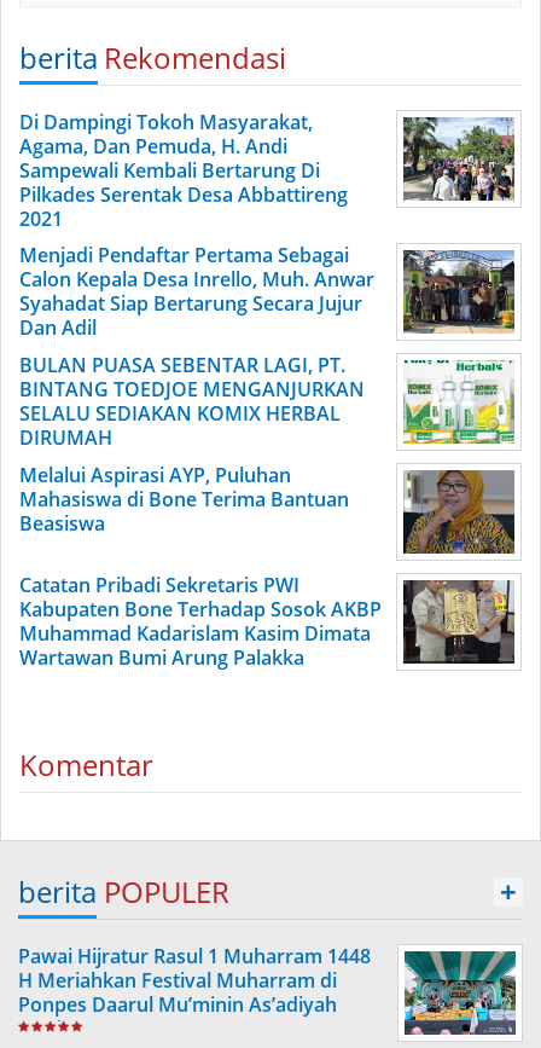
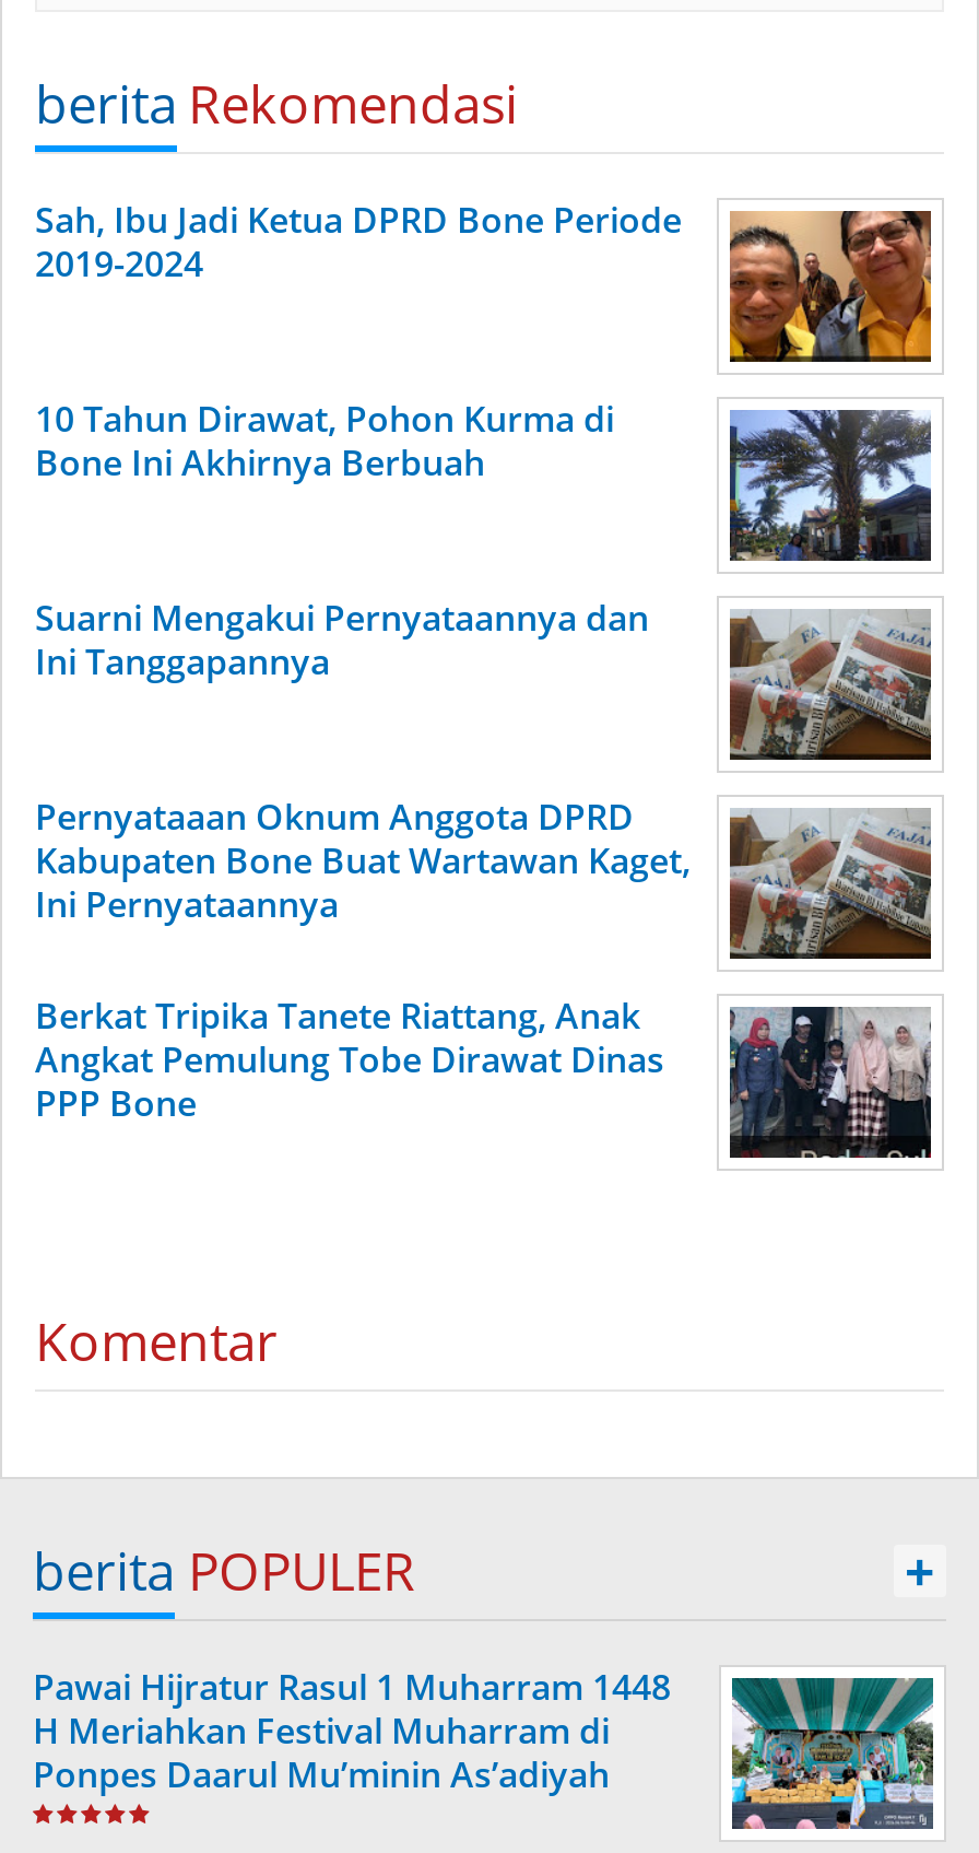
[19,109,516,671] [image] | Di Dampingi Tokoh Masyarakat, | Agama, Dan Pemuda, H. Andi | Sampewali Kembali Bertarung Di | Pilkades Serentak Desa Abbattireng | 2021 | Menjadi Pendaftar Pertama Sebagai | Calon Kepala Desa Inrello, Muh. Anwar | Syahadat Siap Bertarung Secara Jujur | Dan Adil | BULAN PUASA SEBENTAR LAGI, PT. | BINTANG TOEDJOE MENGANJURKAN | SELALU SEDIAKAN KOMIX HERBAL | DIRUMAH | Melalui Aspirasi AYP, Puluhan | Mahasiswa di Bone Terima Bantuan | Beasiswa | Catatan Pribadi Sekretaris PWI | Kabupaten Bone Terhadap Sosok AKBP | Muhammad Kadarislam Kasim Dimata | Wartawan Bumi Arung Palakka -> [35,196,933,1127] [image] | Sah, Ibu Jadi Ketua DPRD Bone Periode | 2019-2024 | 10 Tahun Dirawat, Pohon Kurma di | Bone Ini Akhirnya Berbuah | Suarni Mengakui Pernyataannya dan | Ini Tanggapannya | Pernyataaan Oknum Anggota DPRD | Kabupaten Bone Buat Wartawan Kaget, | Ini Pernyataannya | Berkat Tripika Tanete Riattang, Anak | Angkat Pemulung Tobe Dirawat Dinas | PPP Bone
[402,249,514,334] [image] -> [728,408,931,563] [image]
[402,360,516,445] [image] -> [728,609,933,762] [image]
[402,469,516,555] [image] -> [728,808,931,961] [image]
[403,579,514,665] [image] -> [728,1005,931,1160] [image]

